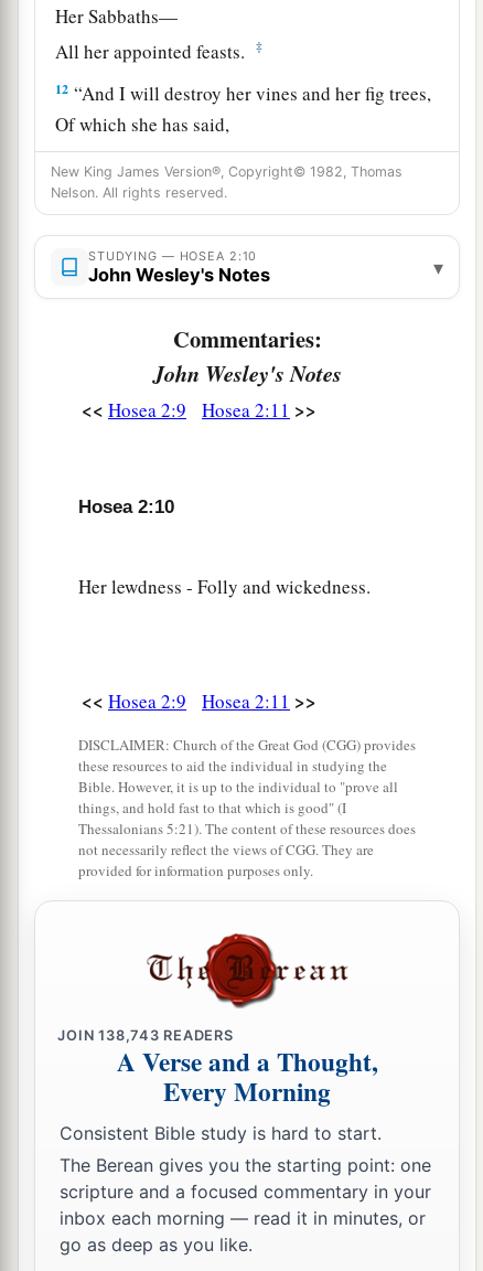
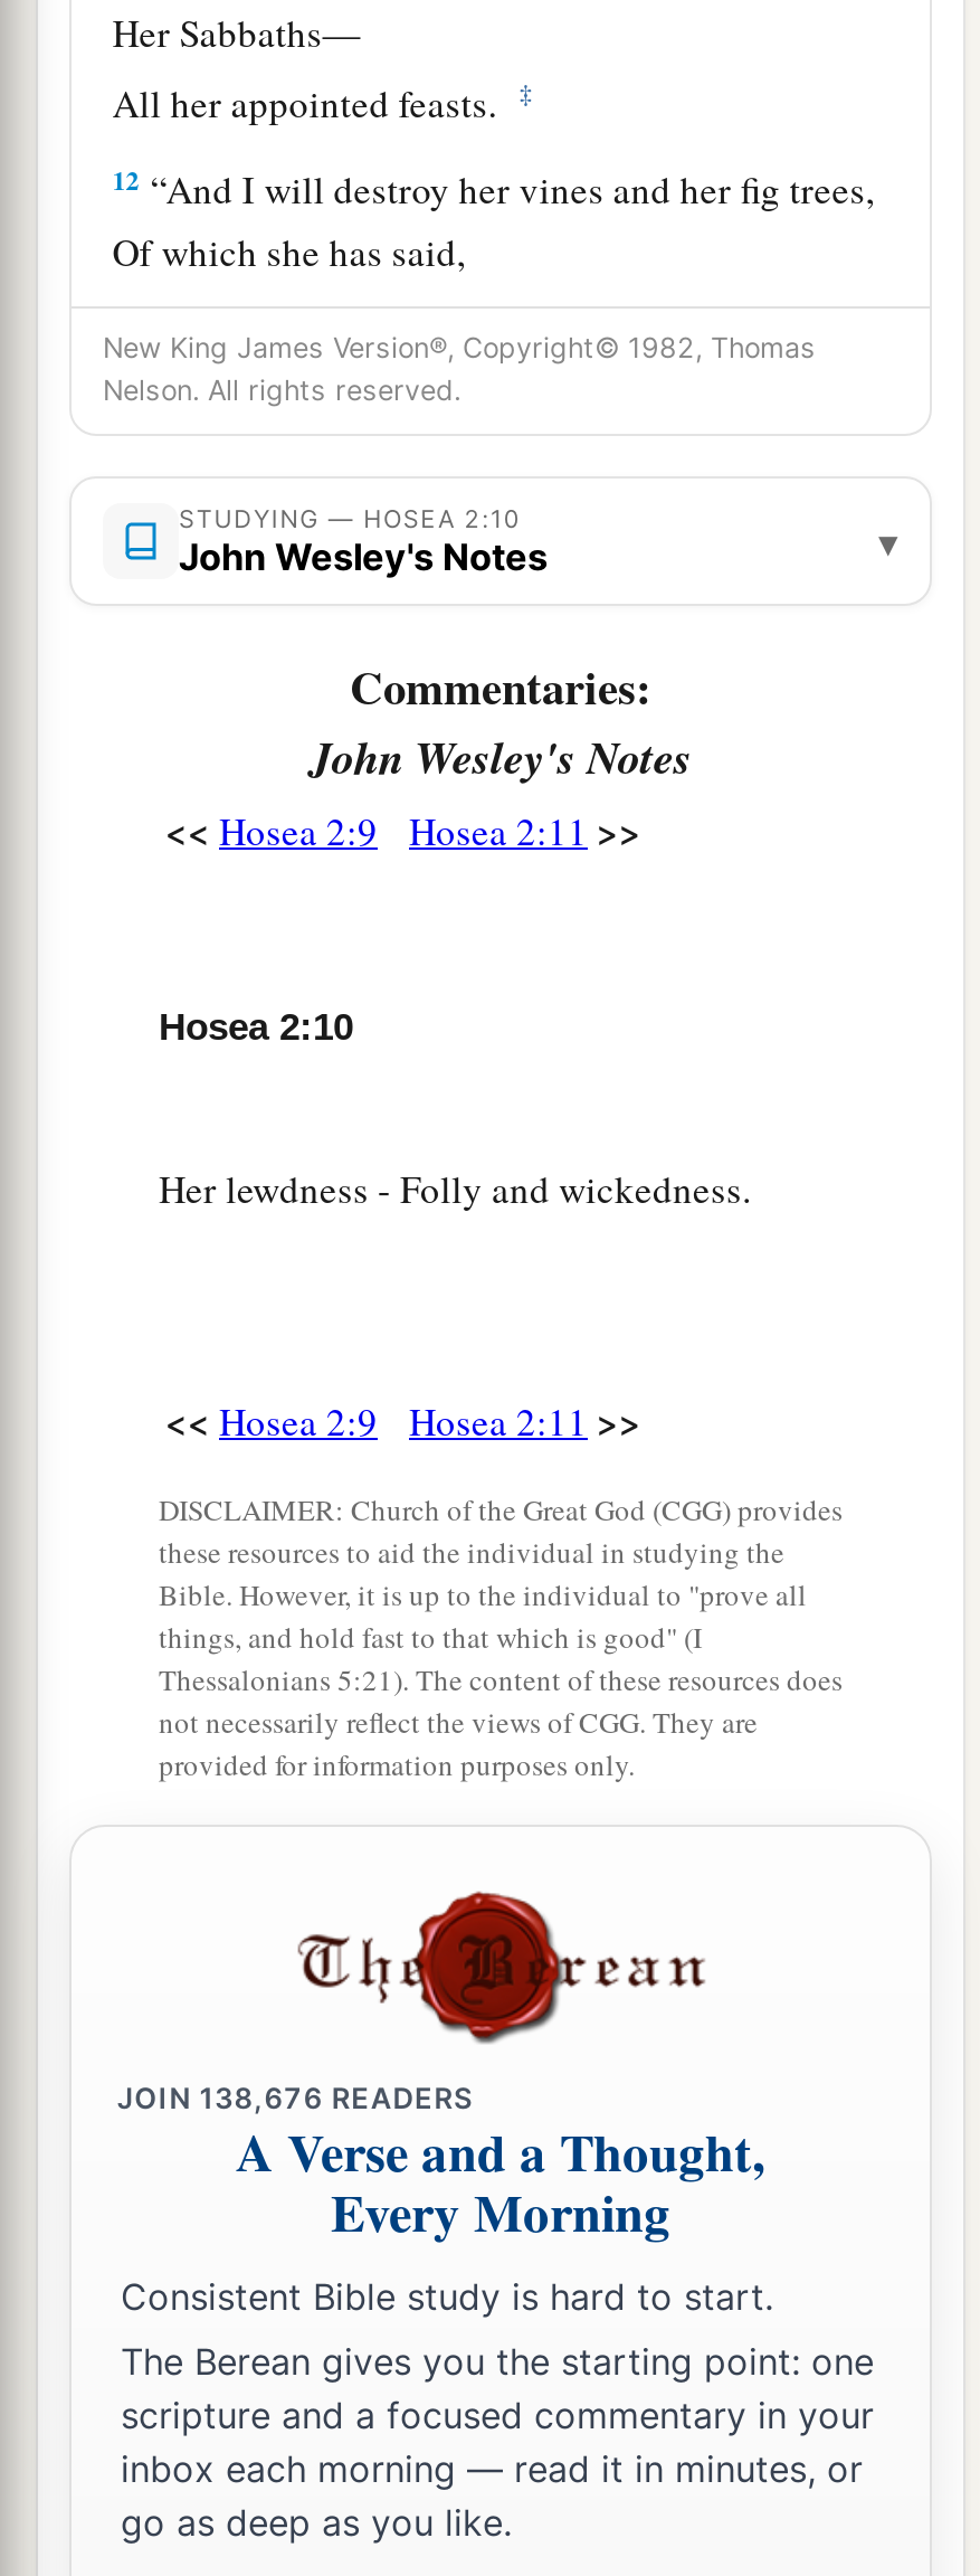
[58,1027,234,1043] JOIN 138,743 READERS -> [117,2081,473,2115] JOIN 138,676 READERS

